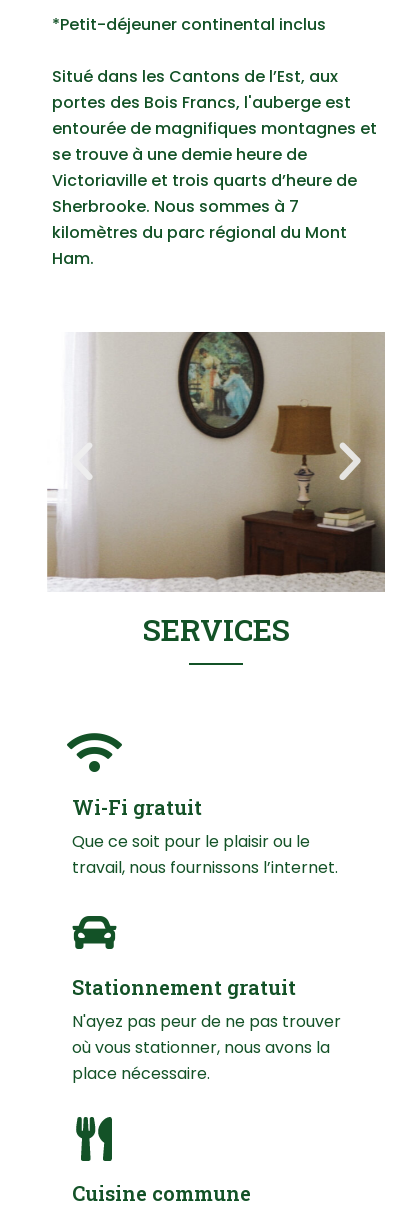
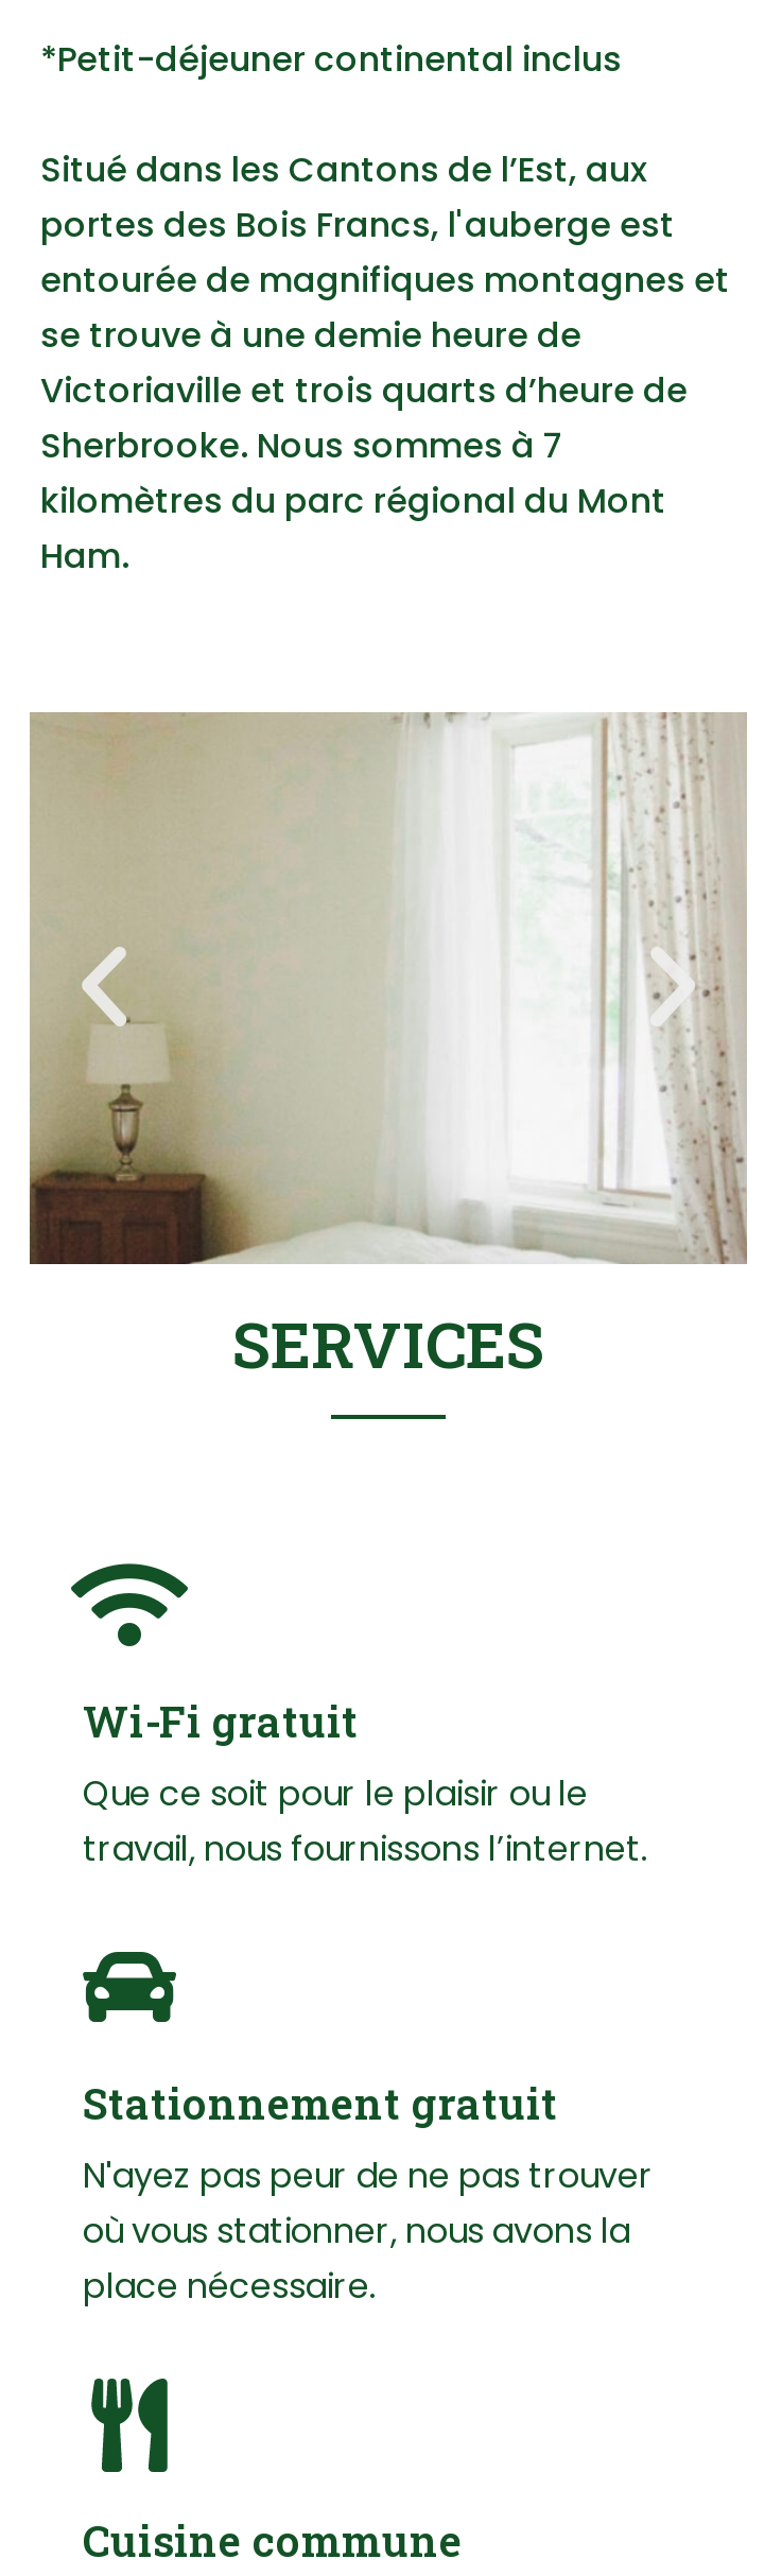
[47,331,385,592] [image] -> [28,710,745,1266] [image]

